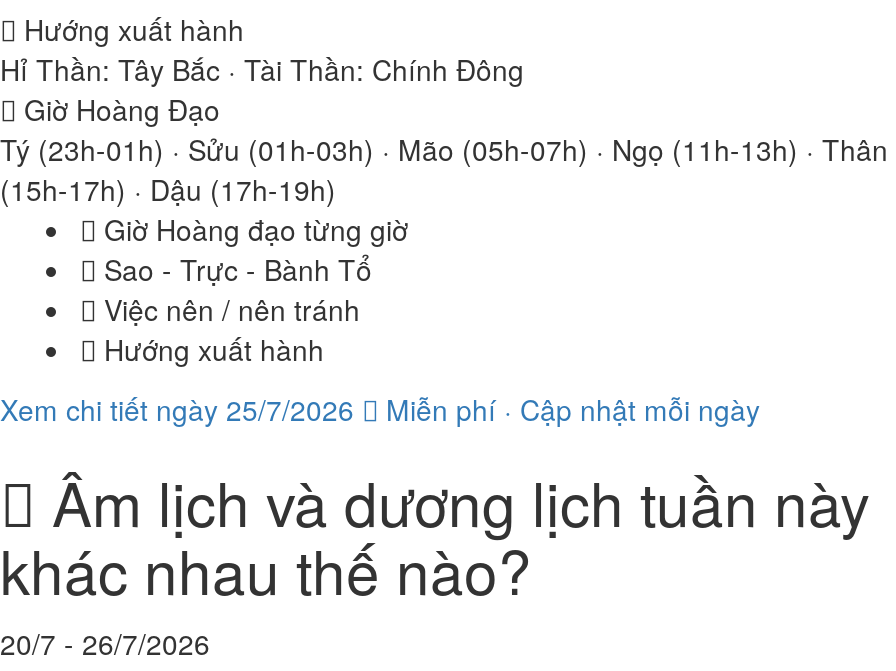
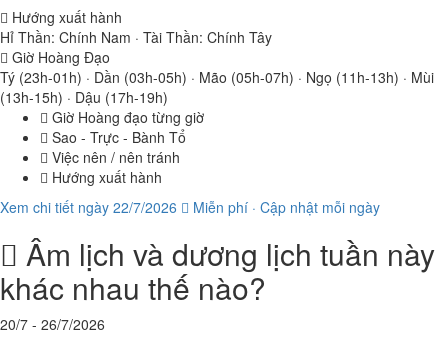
[0,49,524,89] Hỉ Thần: Tây Bắc · Tài Thần: Chính Đông -> [0,27,272,47] Hỉ Thần: Chính Nam · Tài Thần: Chính Tây
[0,129,888,169] Tý (23h-01h) · Sửu (01h-03h) · Mão (05h-07h) · Ngọ (11h-13h) · Thân -> [0,67,434,87] Tý (23h-01h) · Dần (03h-05h) · Mão (05h-07h) · Ngọ (11h-13h) · Mùi
[0,169,336,209] (15h-17h) · Dậu (17h-19h) -> [0,87,168,107] (13h-15h) · Dậu (17h-19h)
[0,389,760,429] Xem chi tiết ngày 25/7/2026 Miễn phí · Cập nhật mỗi ngày -> [0,197,380,217] Xem chi tiết ngày 22/7/2026 Miễn phí · Cập nhật mỗi ngày

